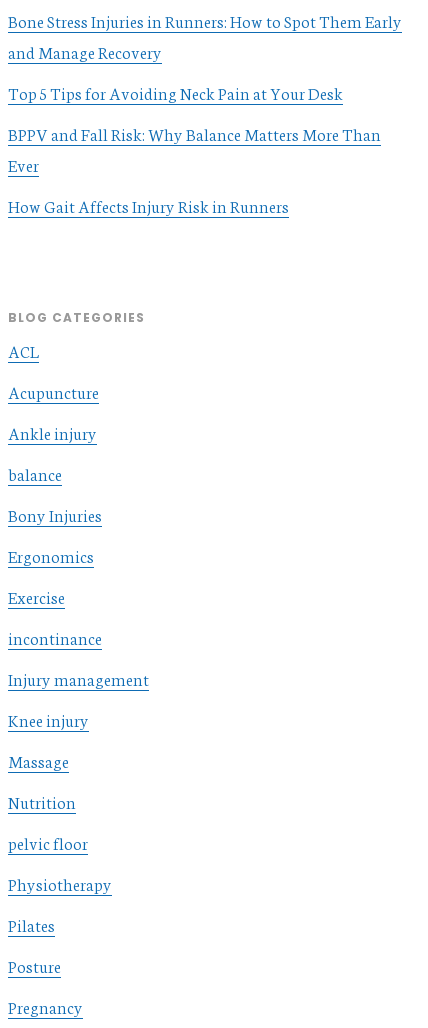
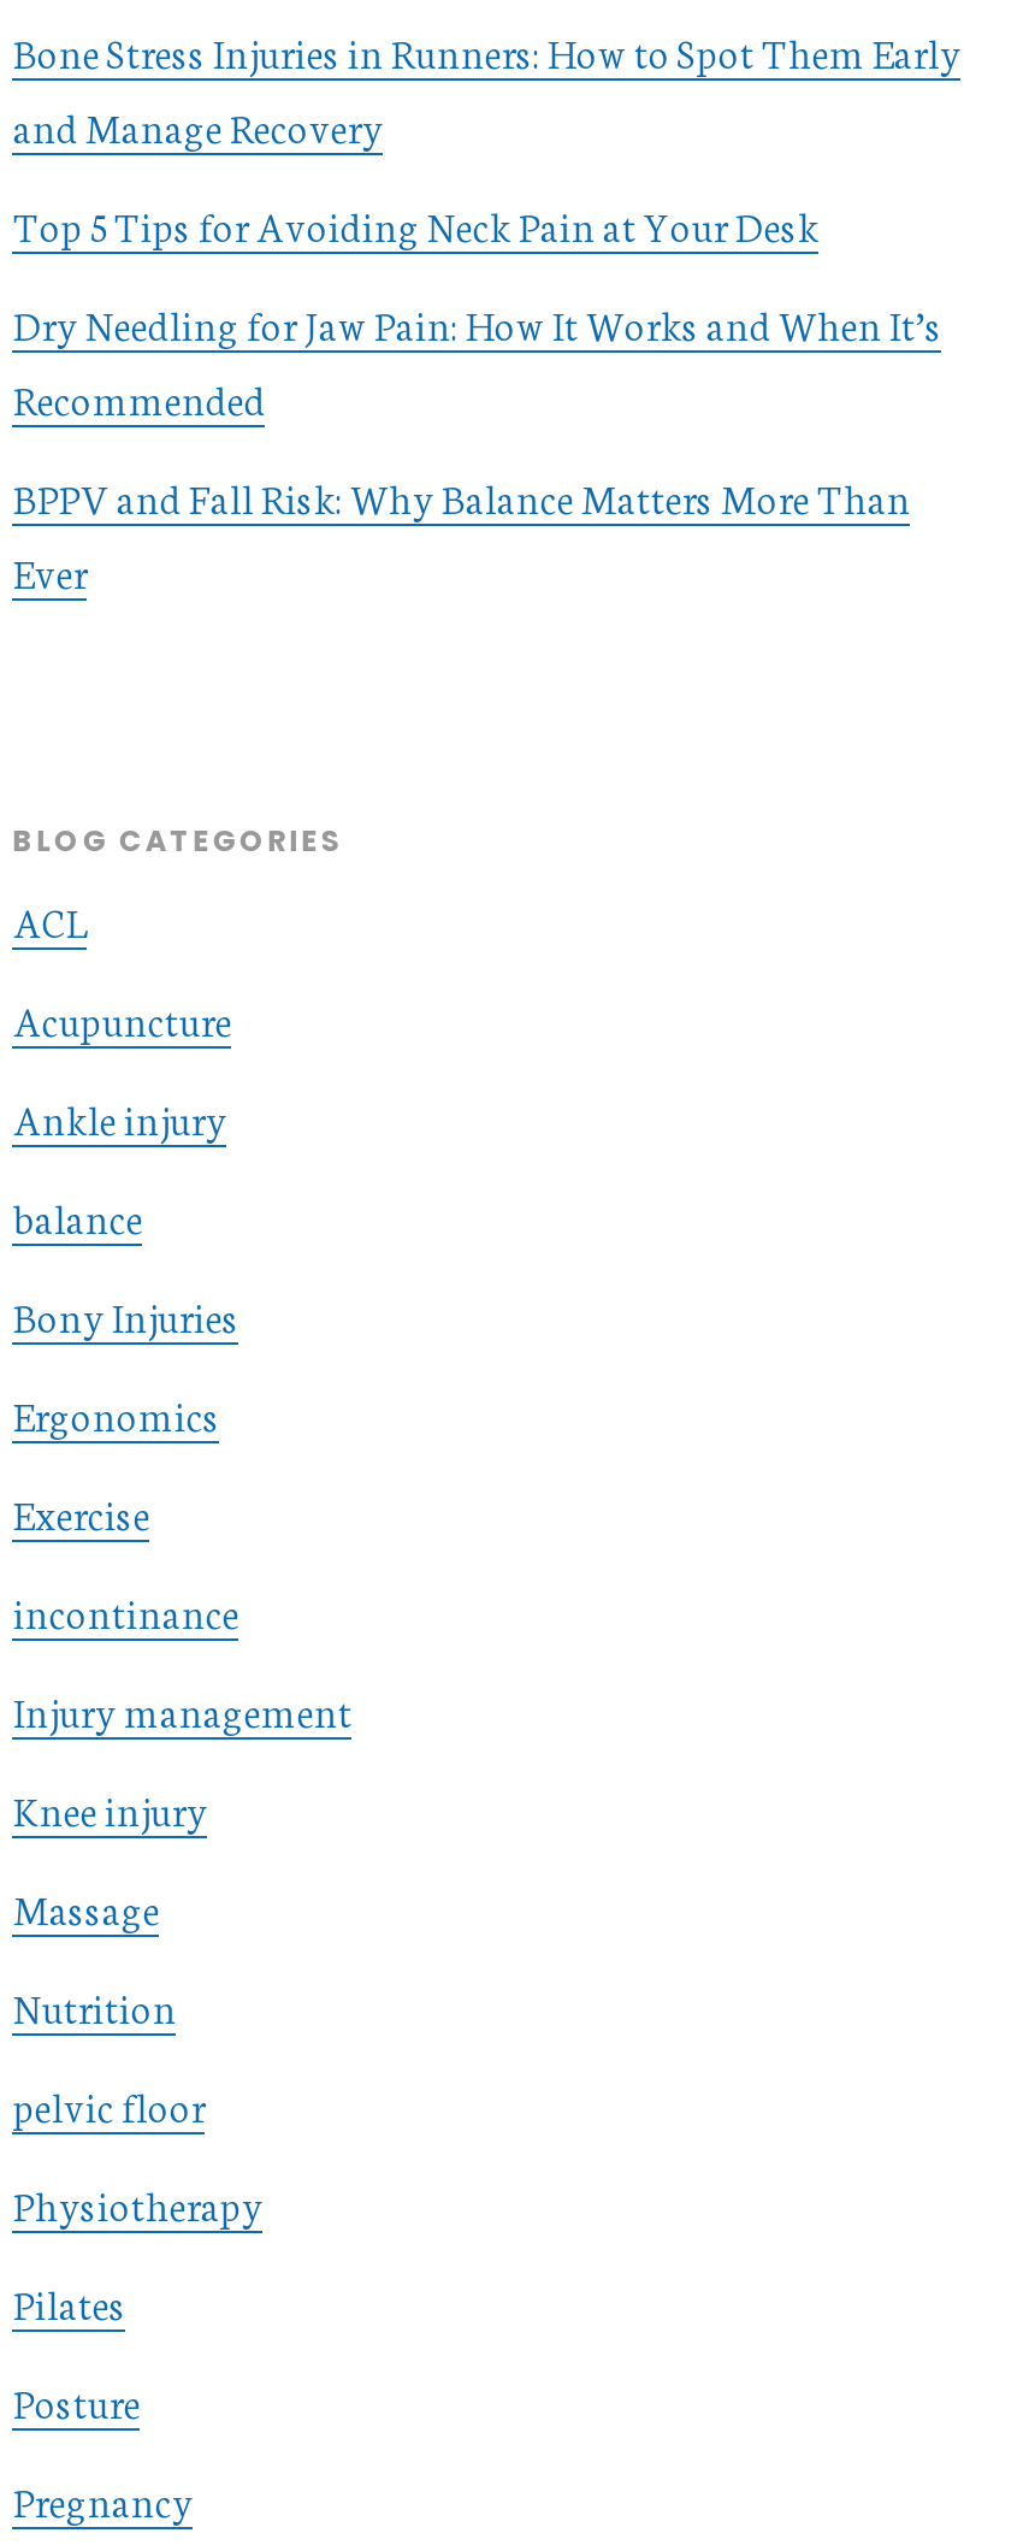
none -> [13,295,942,425] Dry Needling for Jaw Pain: How It Works and When It’s | Recommended
moved [8,122,381,176] -> [13,468,911,598]: BPPV and Fall Risk: Why Balance Matters More Than | Ever
[8,194,289,217] How Gait Affects Injury Risk in Runners -> none

